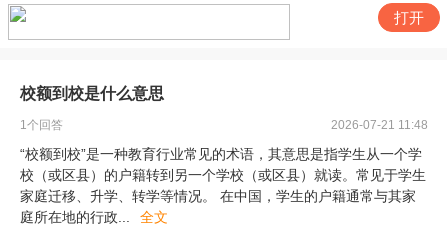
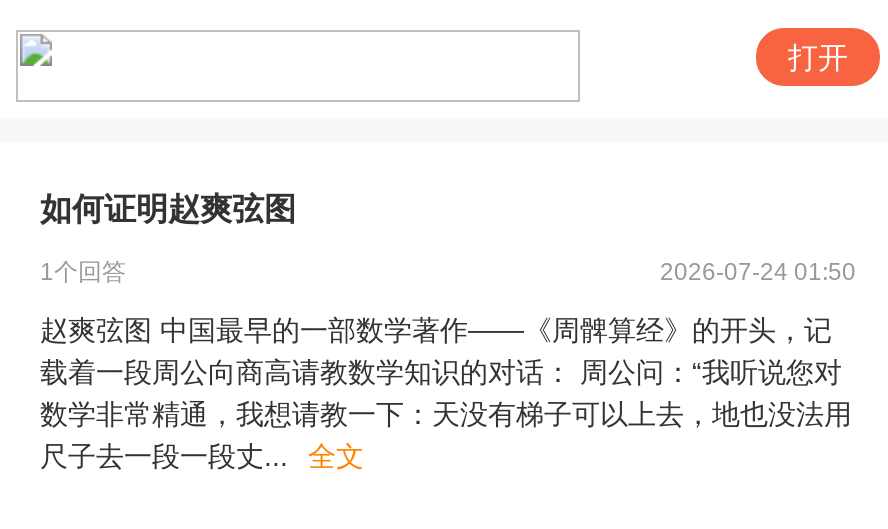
[20,85,164,102] 校额到校是什么意思 -> [40,192,296,226] 如何证明赵爽弦图
[331,118,428,132] 2026-07-21 11:48 -> [660,258,856,286] 2026-07-24 01:50
[20,146,426,225] “校额到校”是一种教育行业常见的术语，其意思是指学生从一个学 | 校（或区县）的户籍转到另一个学校（或区县）就读。常见于学生 | 家庭迁移、升学、转学等情况。 在中国，学生的户籍通常与其家 | 庭所在地的行政... -> [40,314,852,472] 赵爽弦图 中国最早的一部数学著作——《周髀算经》的开头，记 | 载着一段周公向商高请教数学知识的对话： 周公问：“我听说您对 | 数学非常精通，我想请教一下：天没有梯子可以上去，地也没法用 | 尺子去一段一段丈...

